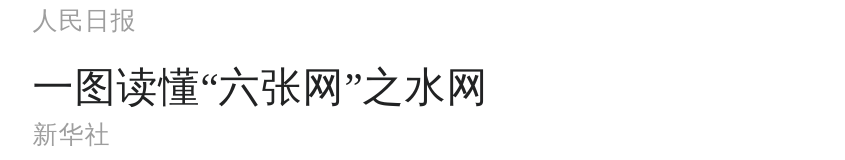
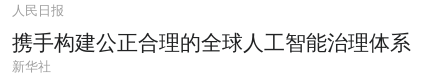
[32,65,488,109] 一图读懂“六张网”之水网 -> [12,32,411,54] 携手构建公正合理的全球人工智能治理体系

